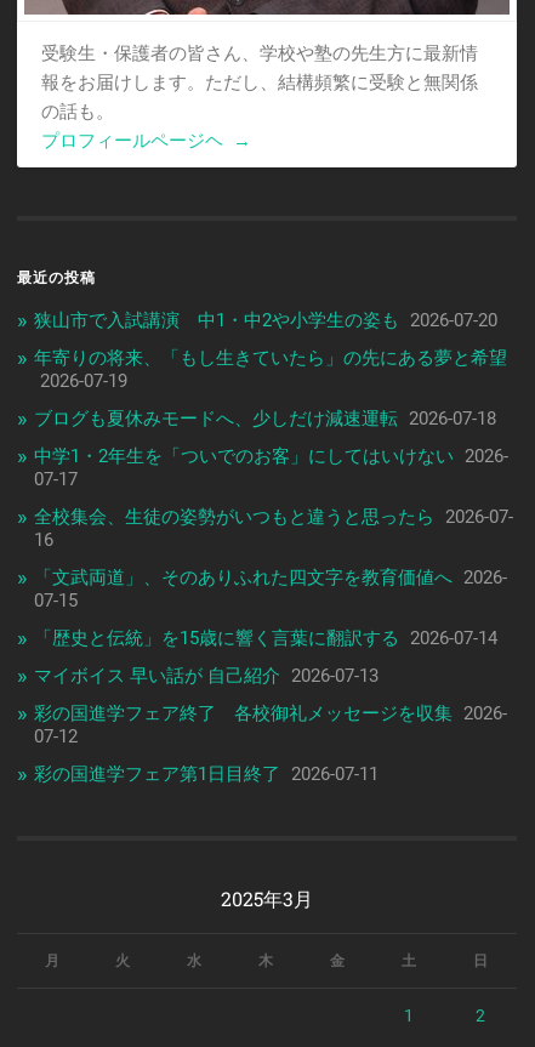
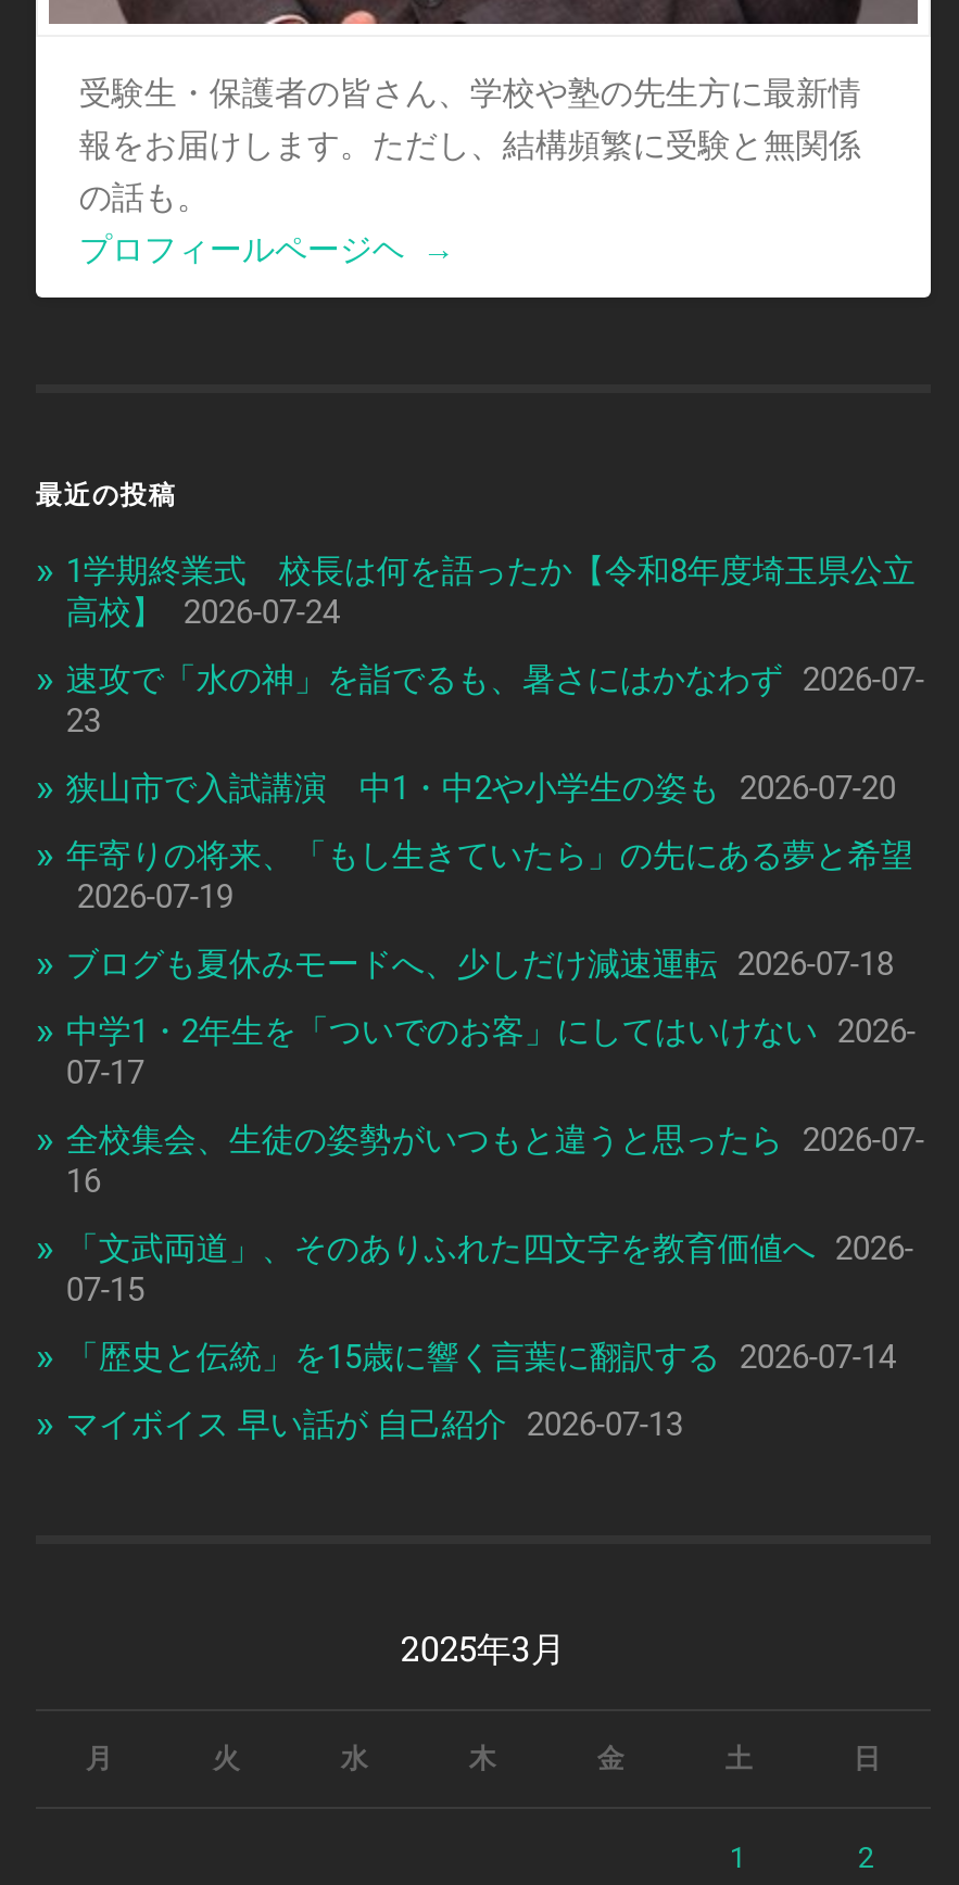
none -> [66,553,924,742] 1学期終業式 校長は何を語ったか【令和8年度埼玉県公立 | 高校】 2026-07-24 | 速攻で「水の神」を詣でるも、暑さにはかなわず 2026-07- | 23
moved [34,309,513,686] -> [66,770,924,1445]: 狭山市で入試講演 中1・中2や小学生の姿も 2026-07-20 | 年寄りの将来、「もし生きていたら」の先にある夢と希望 | 2026-07-19 | ... | 「歴史と伝統」を15歳に響く言葉に翻訳する 2026-07-14 | マイボイス 早い話が 自己紹介 2026-07-13
[34,702,507,784] 彩の国進学フェア終了 各校御礼メッセージを収集 2026- | 07-12 | 彩の国進学フェア第1日目終了 2026-07-11 -> none

